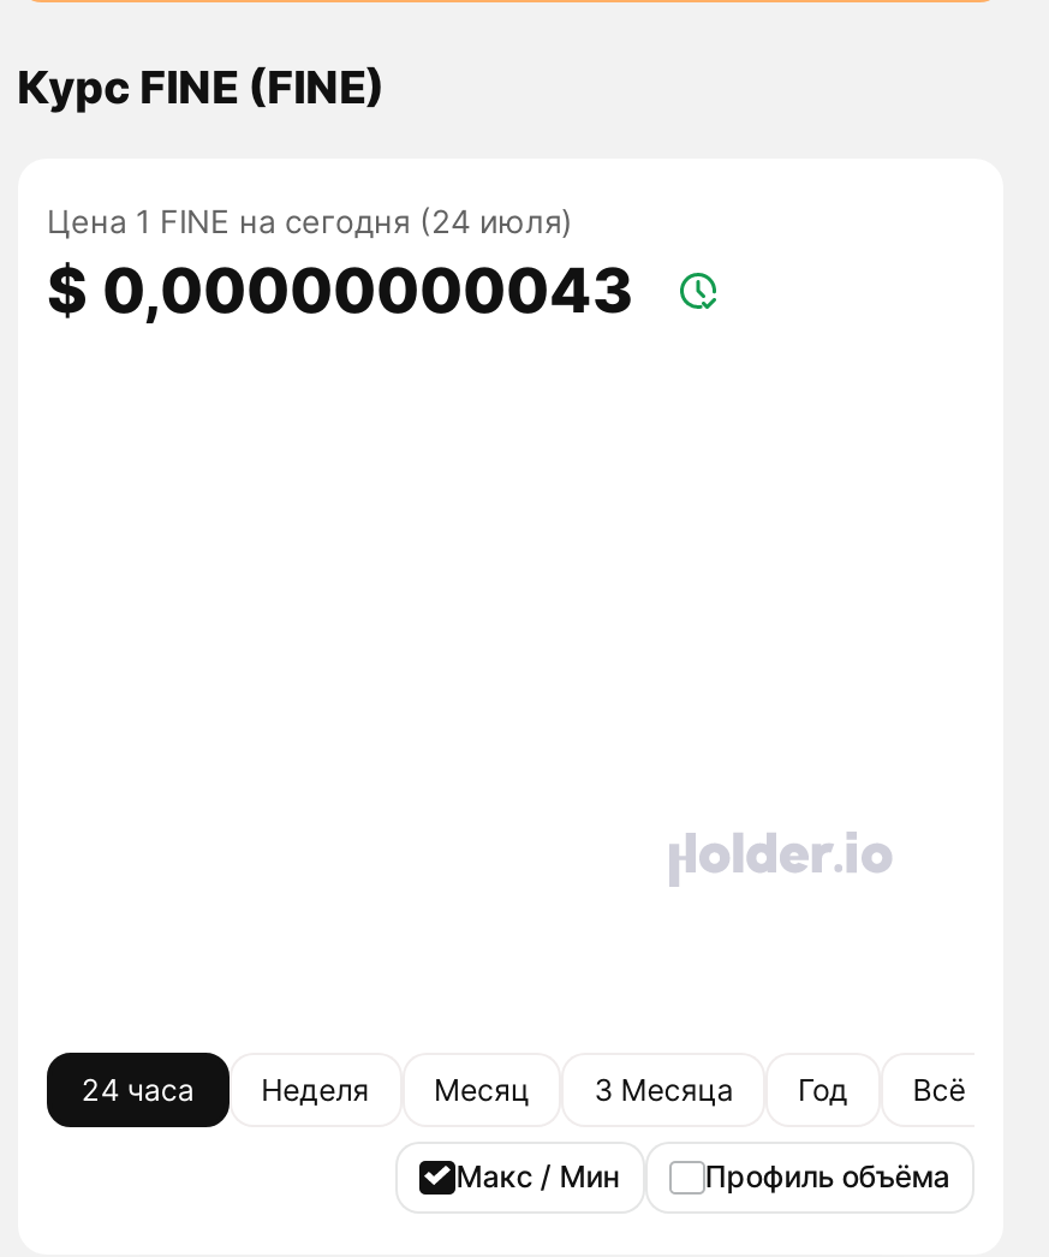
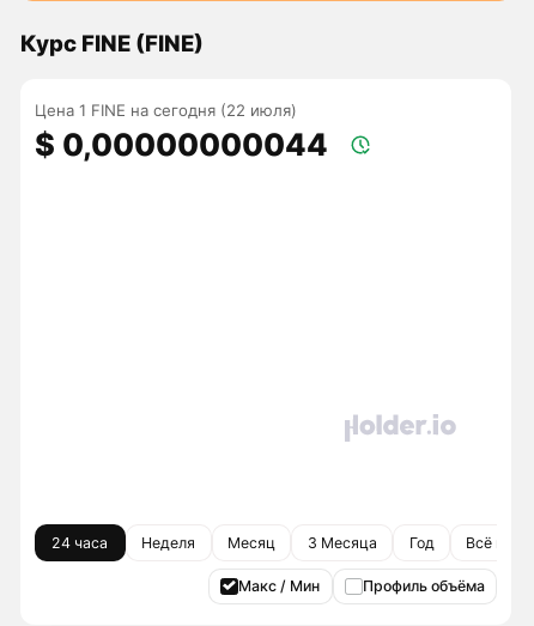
[47,203,573,241] Цена 1 FINE на сегодня (24 июля) -> [35,101,297,120] Цена 1 FINE на сегодня (22 июля)
[47,253,633,328] $ 0,00000000043 -> [35,126,328,163] $ 0,00000000044

